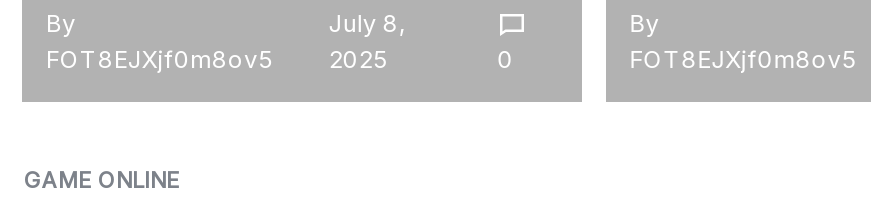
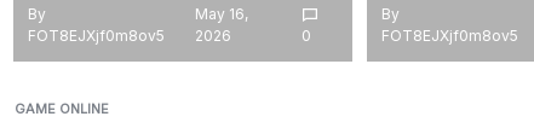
[329,8,405,74] July 8, | 2025 -> [195,5,248,45] May 16, | 2026

